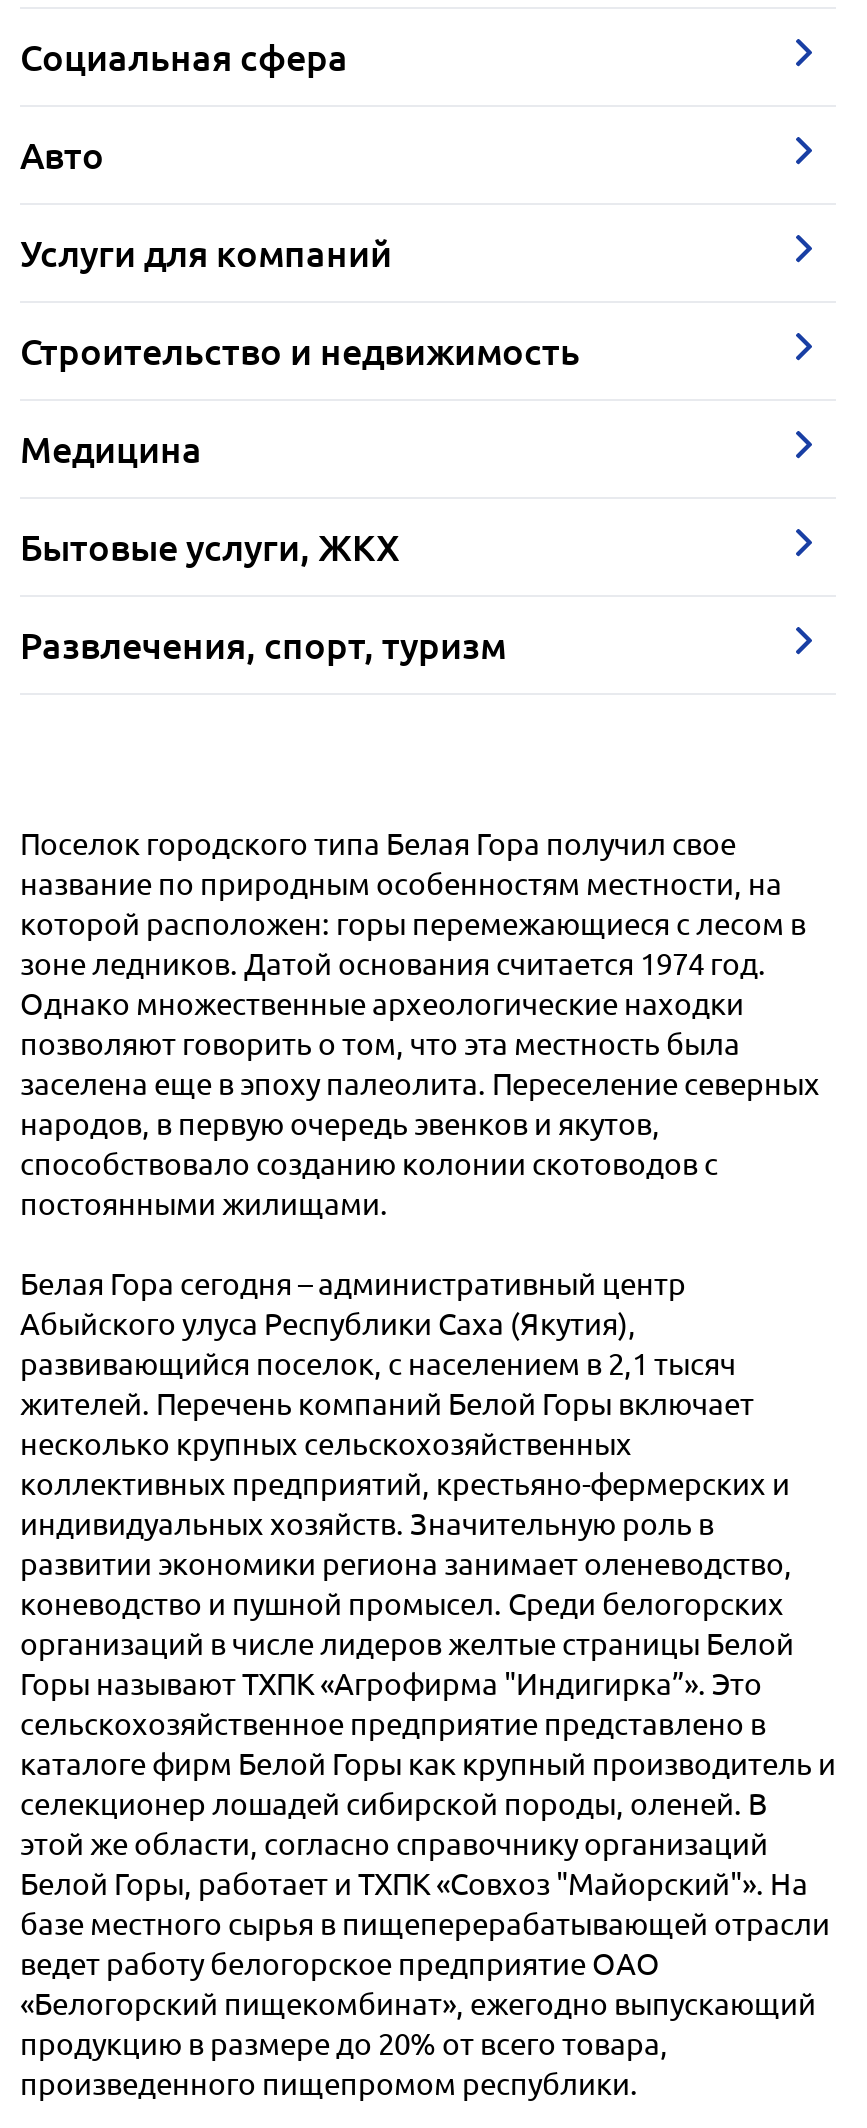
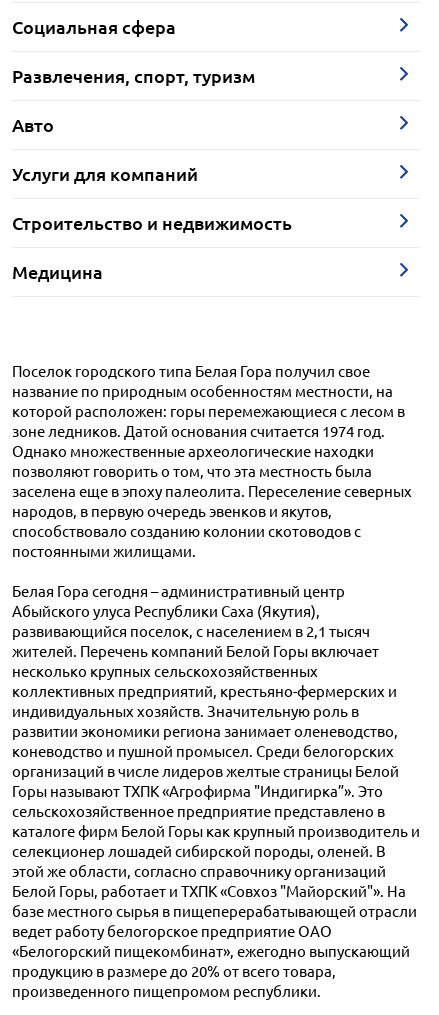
moved [20,133,580,471] -> [12,114,292,283]: Авто | Услуги для компаний | Строительство и недвижимость | Медицина
[20,525,400,569] Бытовые услуги, ЖКХ -> none
moved [20,623,506,667] -> [12,65,255,87]: Развлечения, спорт, туризм

